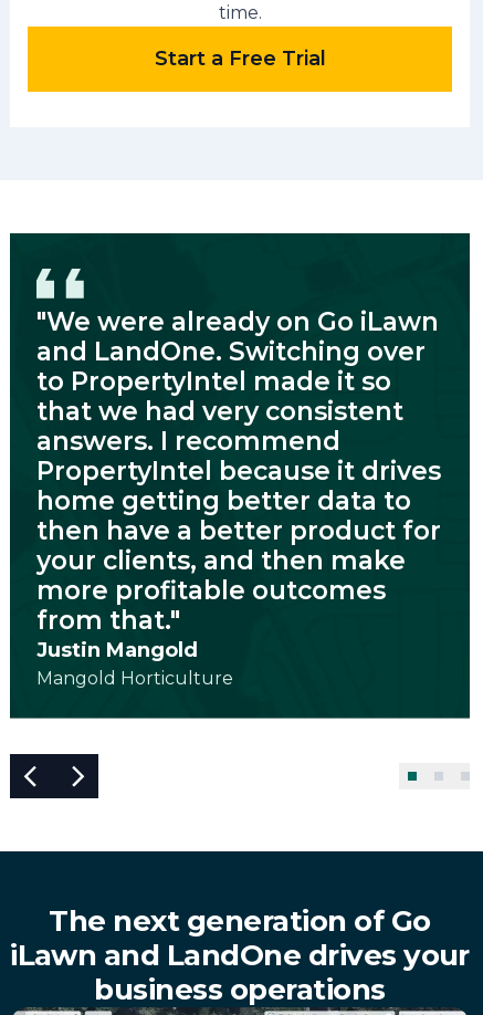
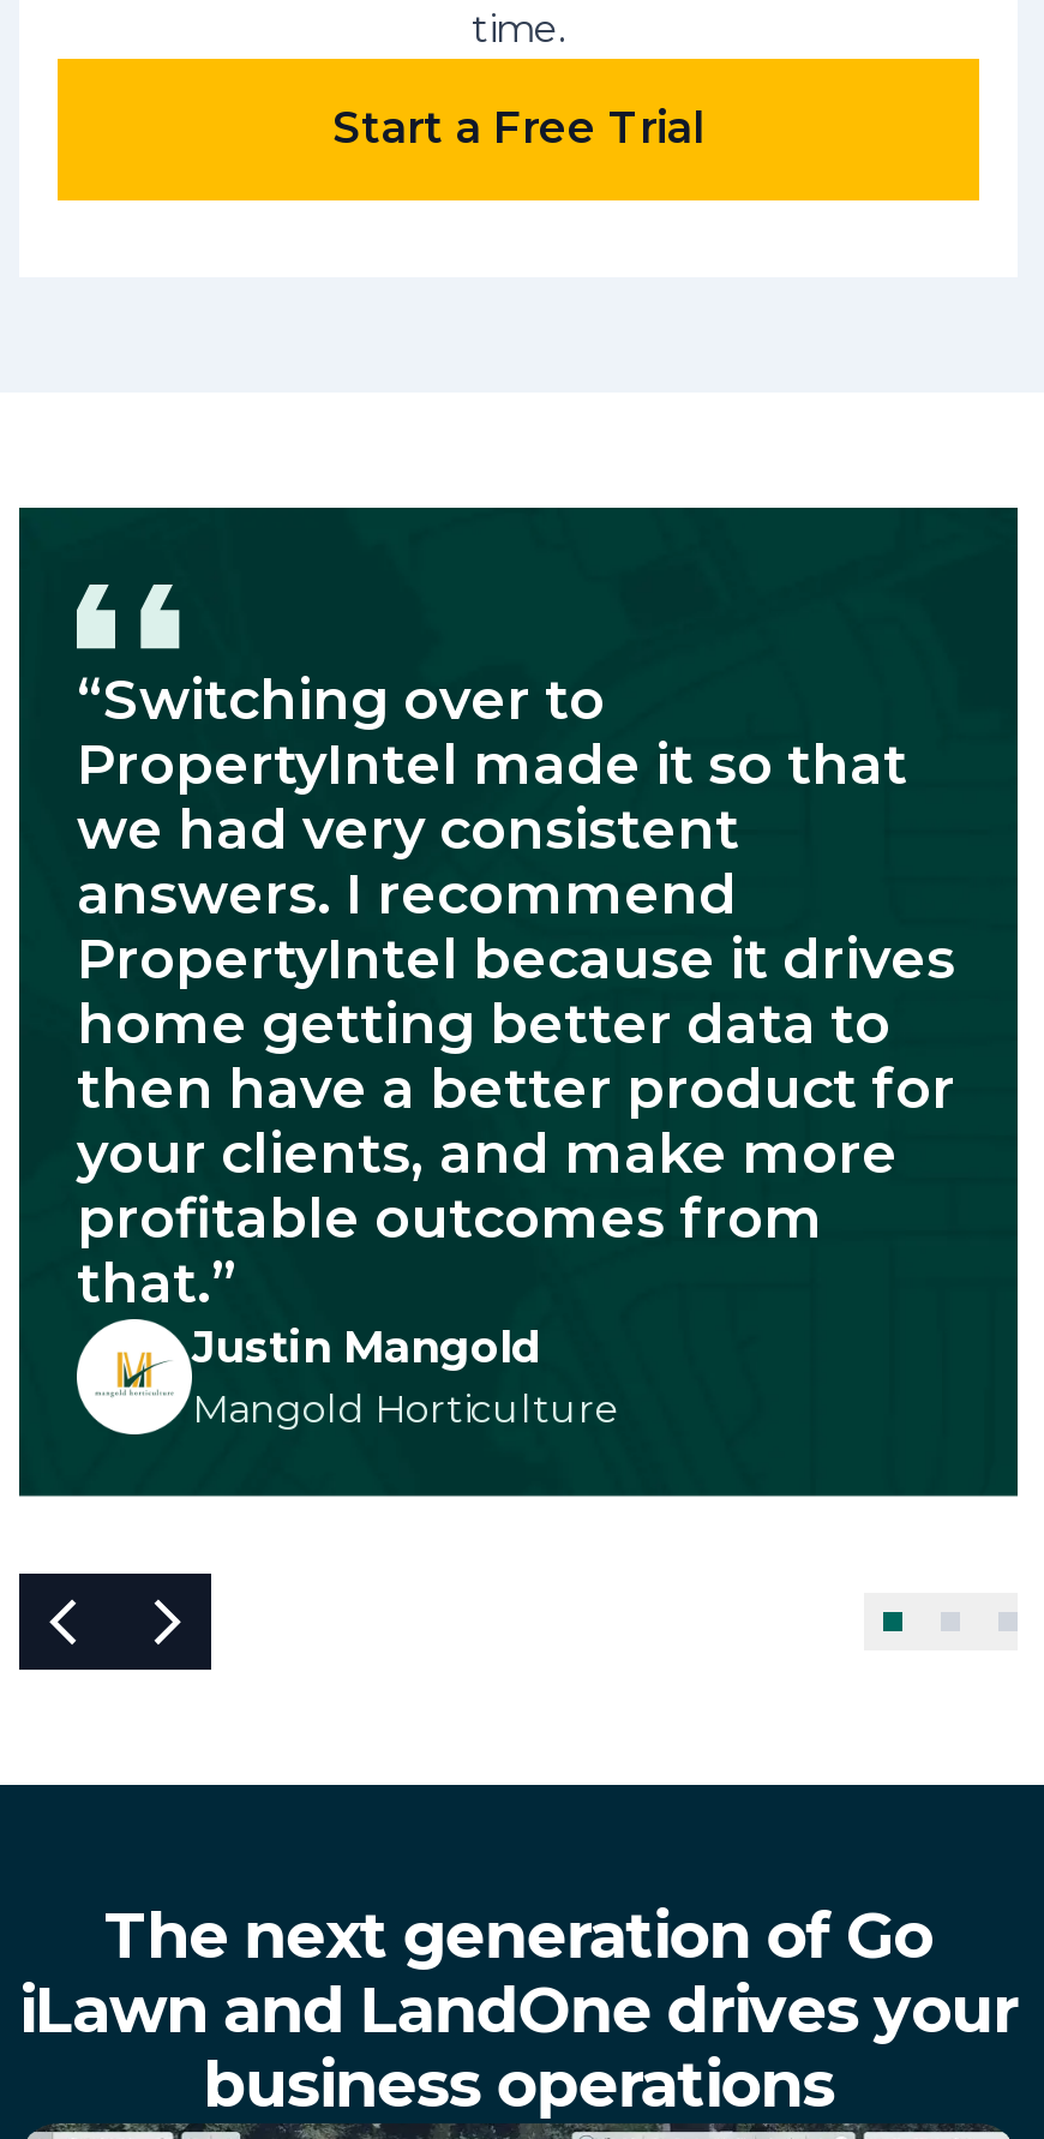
[36,307,439,427] "We were already on Go iLawn | and LandOne. Switching over | to PropertyIntel made it so | that we had very consistent -> [77,666,907,863] “Switching over to | PropertyIntel made it so that | we had very consistent
[36,546,406,636] your clients, and then make | more profitable outcomes | from that." -> [77,1120,898,1317] your clients, and make more | profitable outcomes from | that.”

